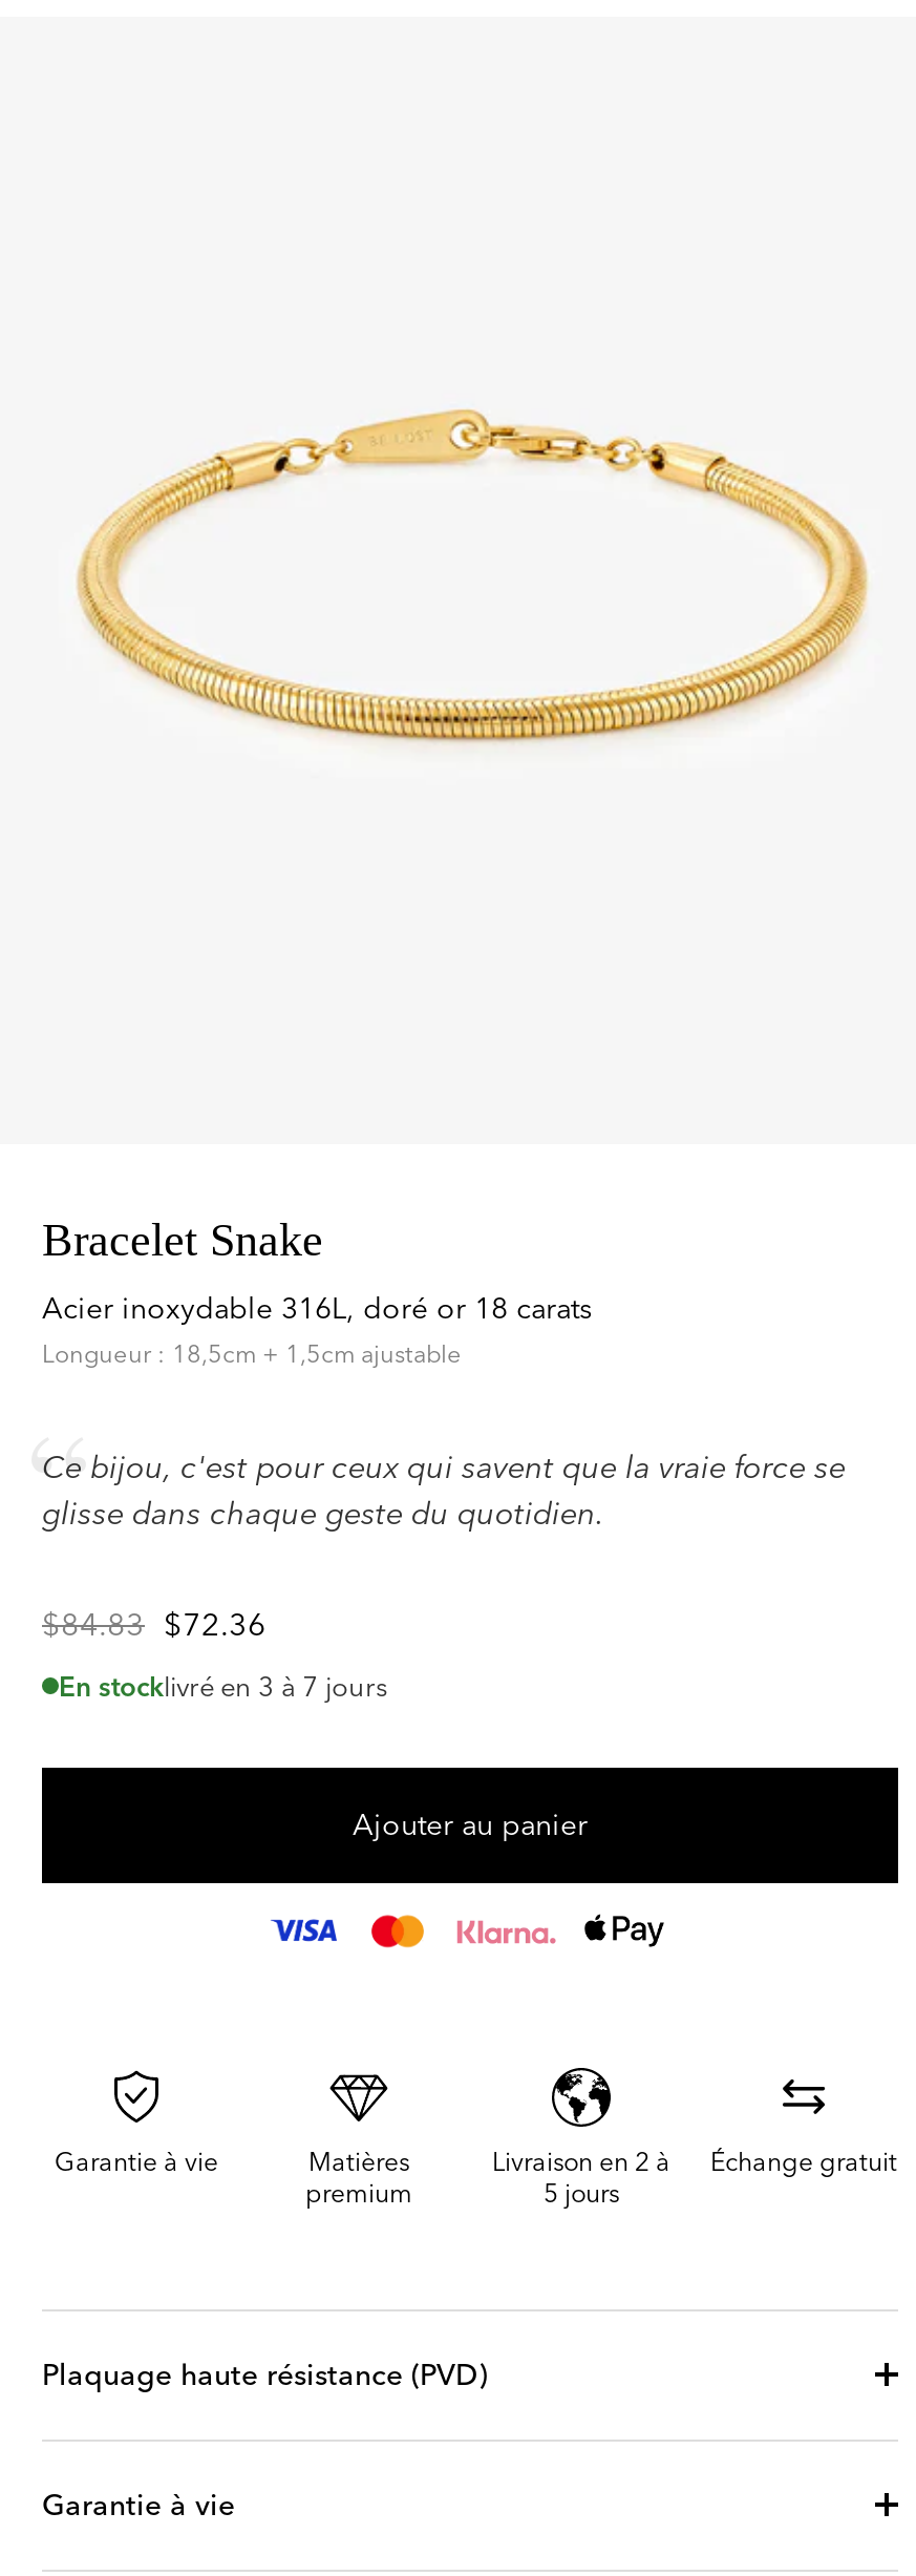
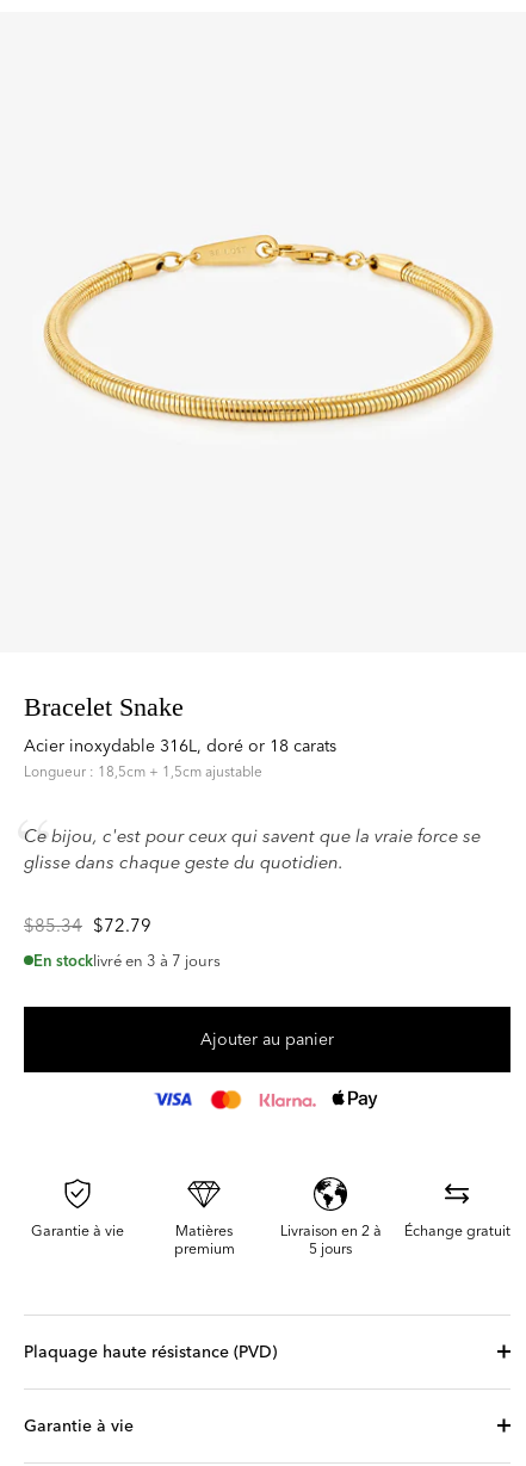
[42,1603,266,1643] $84.83 $72.36 -> [24,913,151,936] $85.34 $72.79

